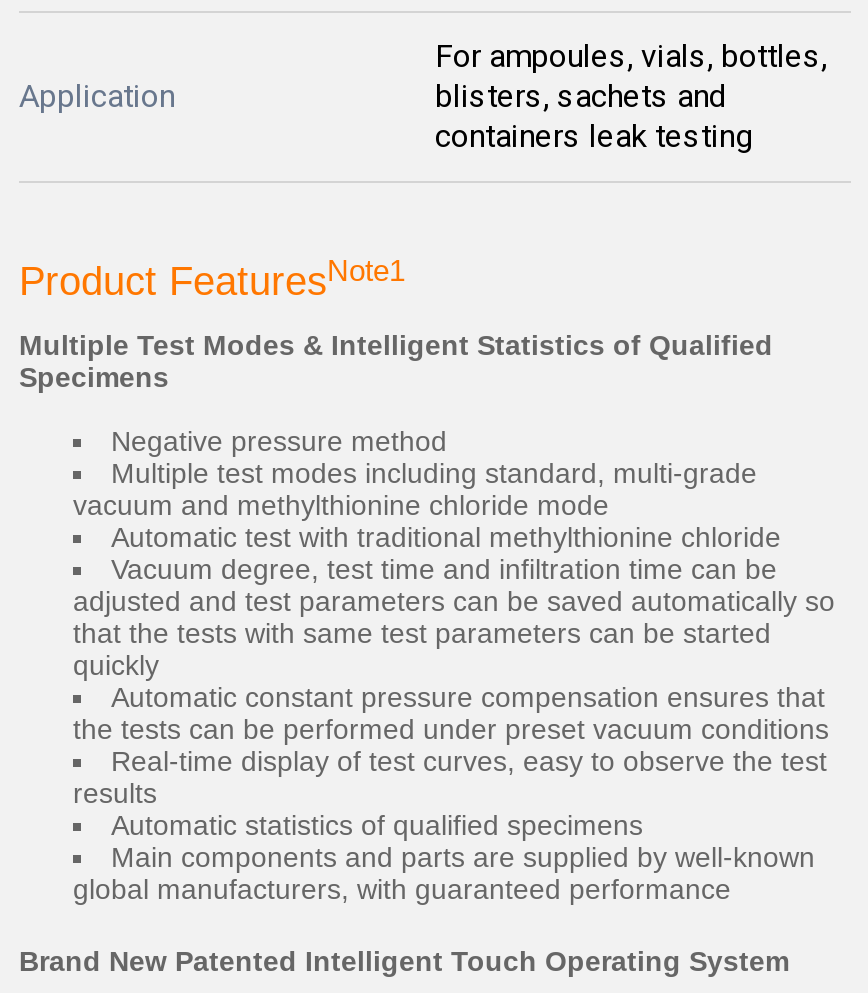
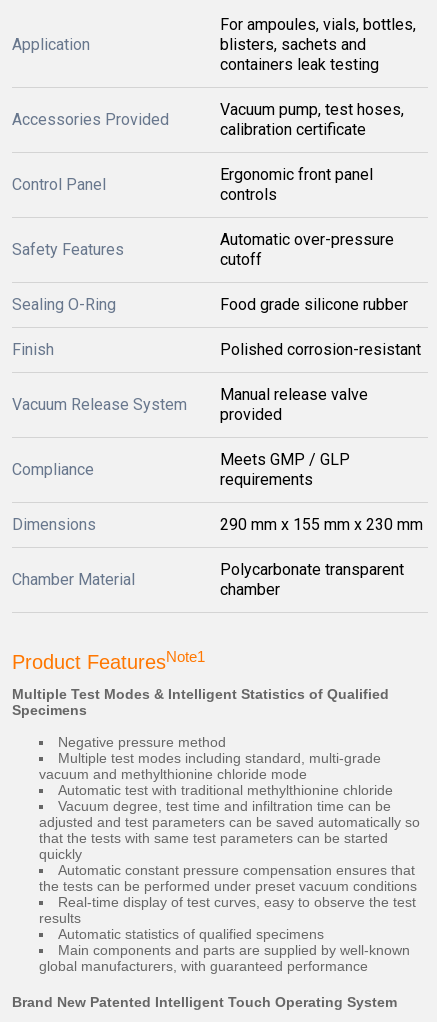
none -> [12,110,169,129] Accessories Provided
none -> [12,100,404,194] Vacuum pump, test hoses, | calibration certificate | Control Panel
none -> [12,165,373,259] Ergonomic front panel | controls | Safety Features
none -> [12,230,421,414] Automatic over-pressure | cutoff | Sealing O-Ring | Food grade silicone rubber | Finish | Polished corrosion-resistant | Vacuum Release System
none -> [12,385,368,479] Manual release valve | provided | Compliance
none -> [12,450,423,589] Meets GMP / GLP | requirements | Dimensions | 290 mm x 155 mm x 230 mm | Chamber Material
none -> [220,560,404,599] Polycarbonate transparent | chamber

